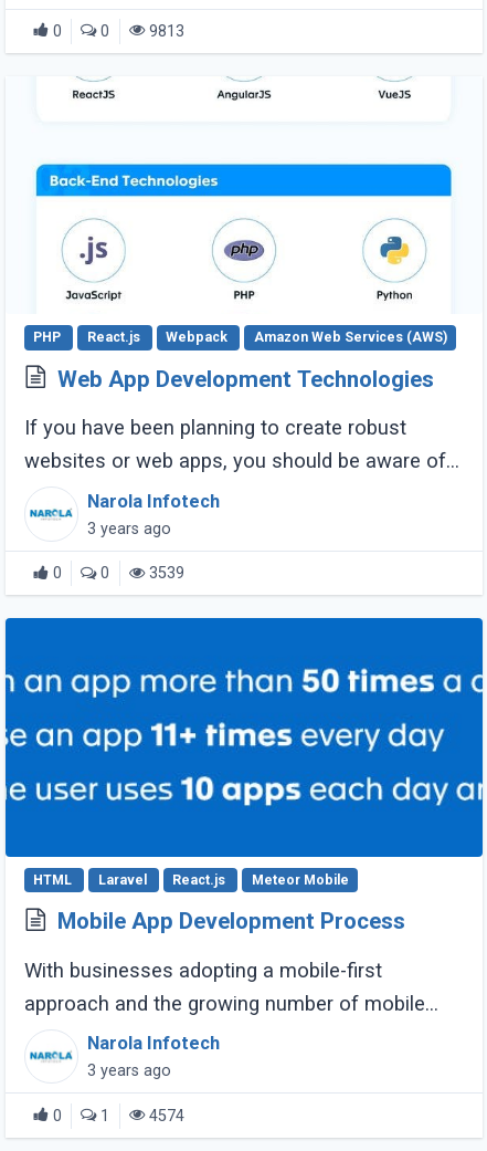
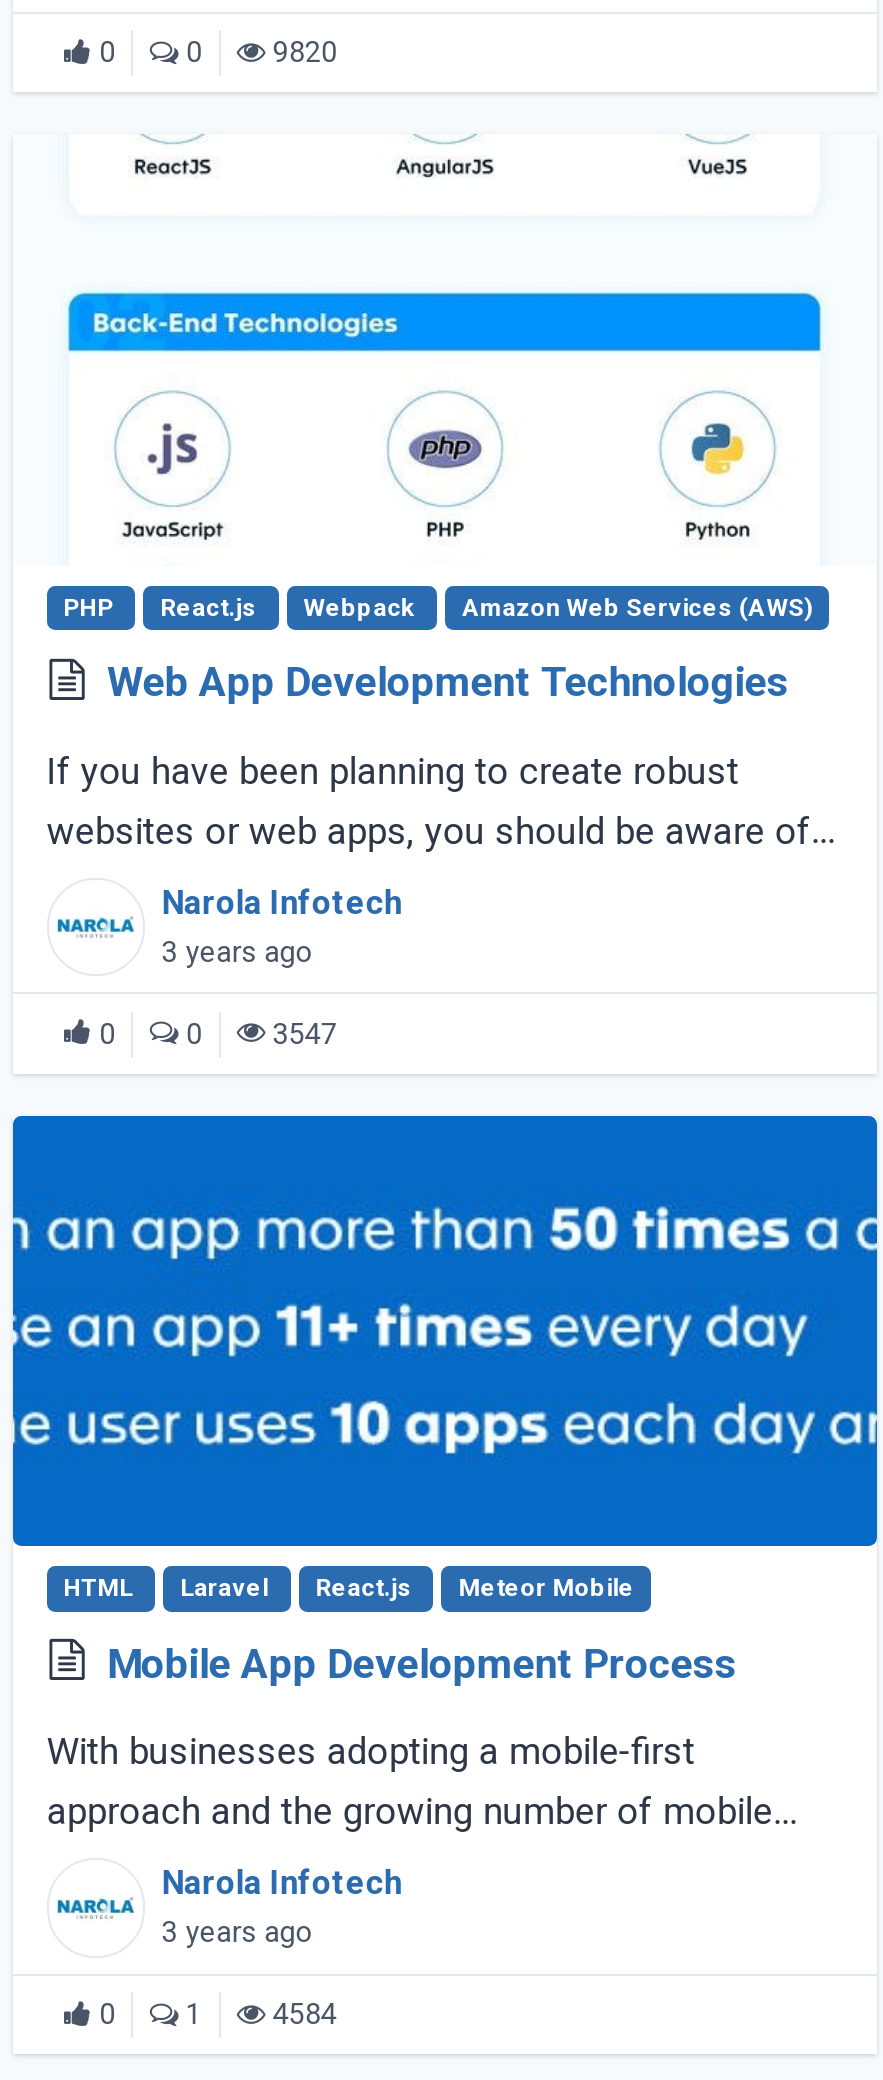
[48,22,184,41] 0 0 9813 -> [91,37,337,71] 0 0 9820
[48,564,184,583] 0 0 3539 -> [91,1017,337,1051] 0 0 3547
[48,1106,184,1125] 0 1 4574 -> [91,1998,337,2032] 0 1 4584

